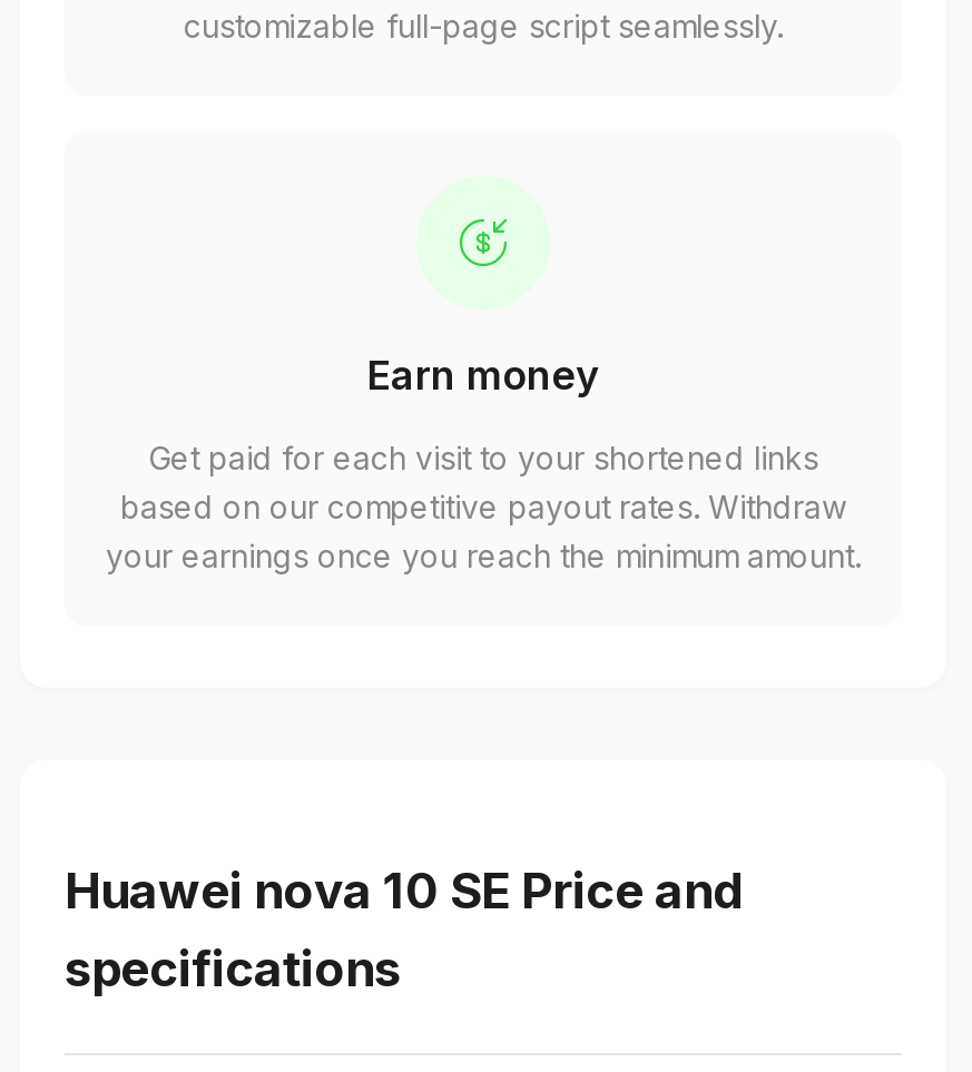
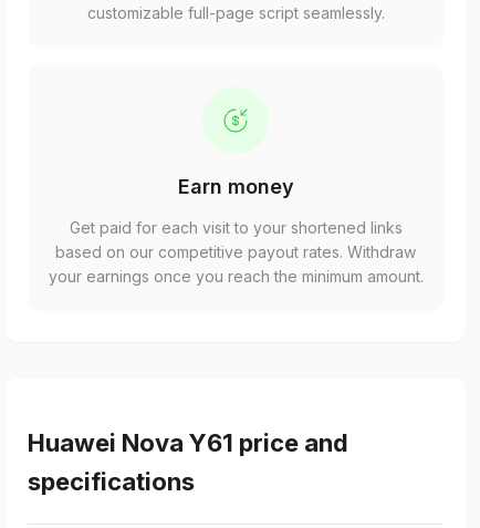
[65,862,744,920] Huawei nova 10 SE Price and -> [28,429,348,457] Huawei Nova Y61 price and

